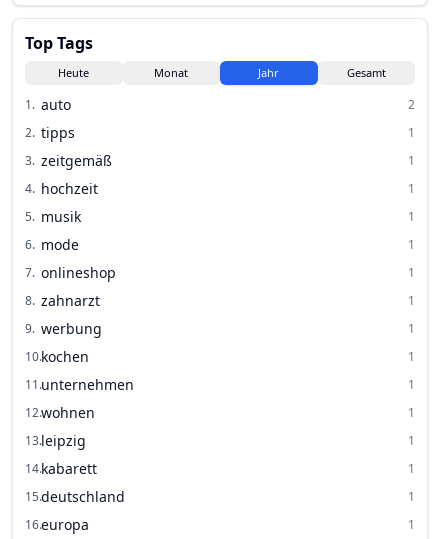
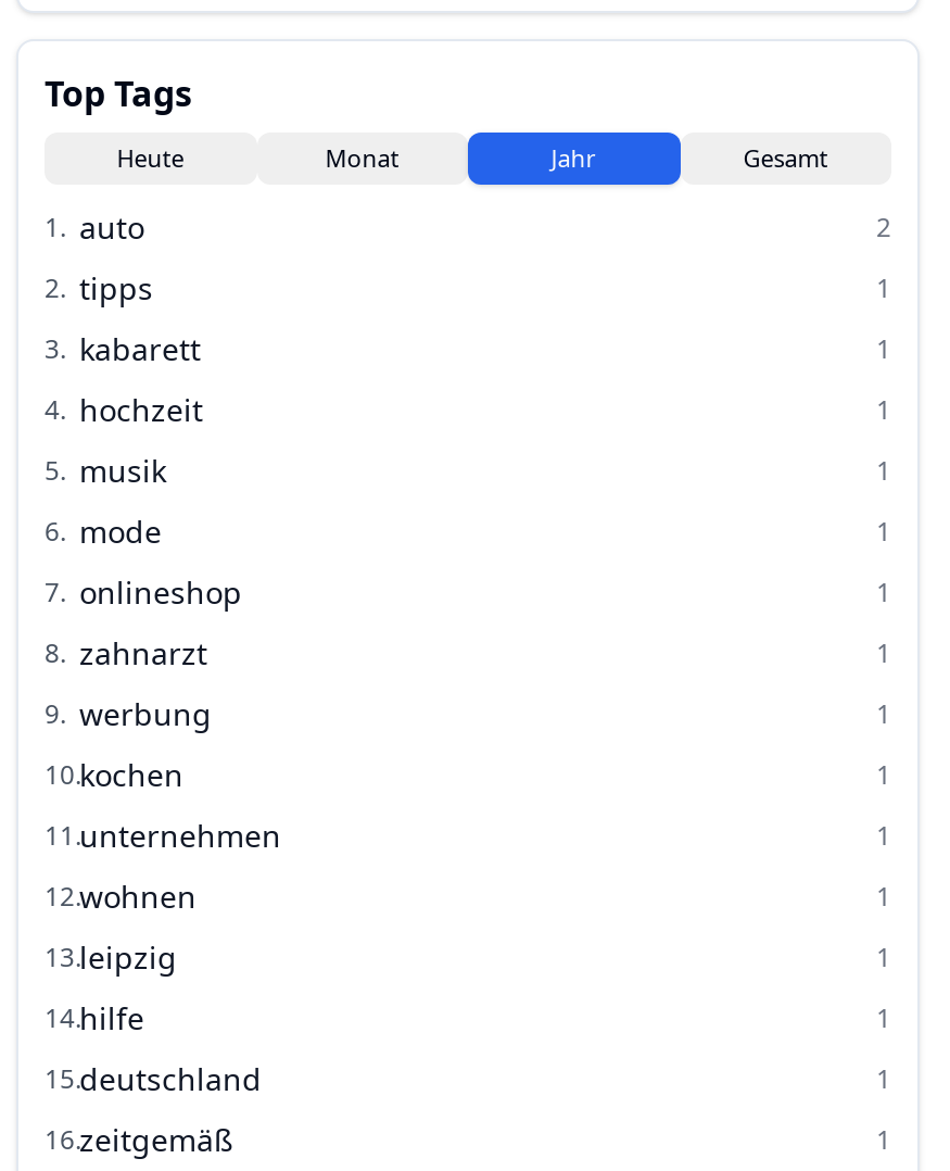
[25,151,112,170] 3. zeitgemäß -> [45,328,201,369] 3. kabarett
[25,459,97,478] 14.kabarett -> [45,997,144,1038] 14.hilfe
[25,515,89,534] 16.europa -> [45,1119,233,1160] 16.zeitgemäß

